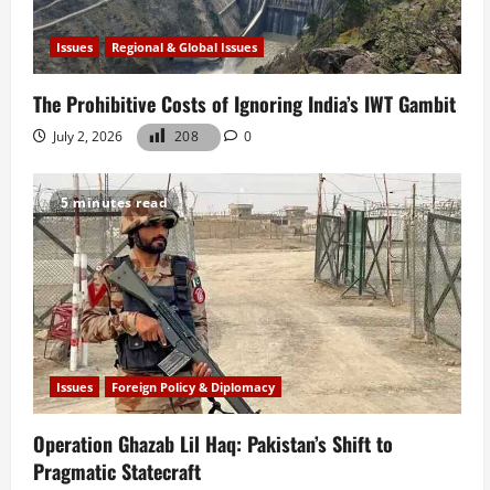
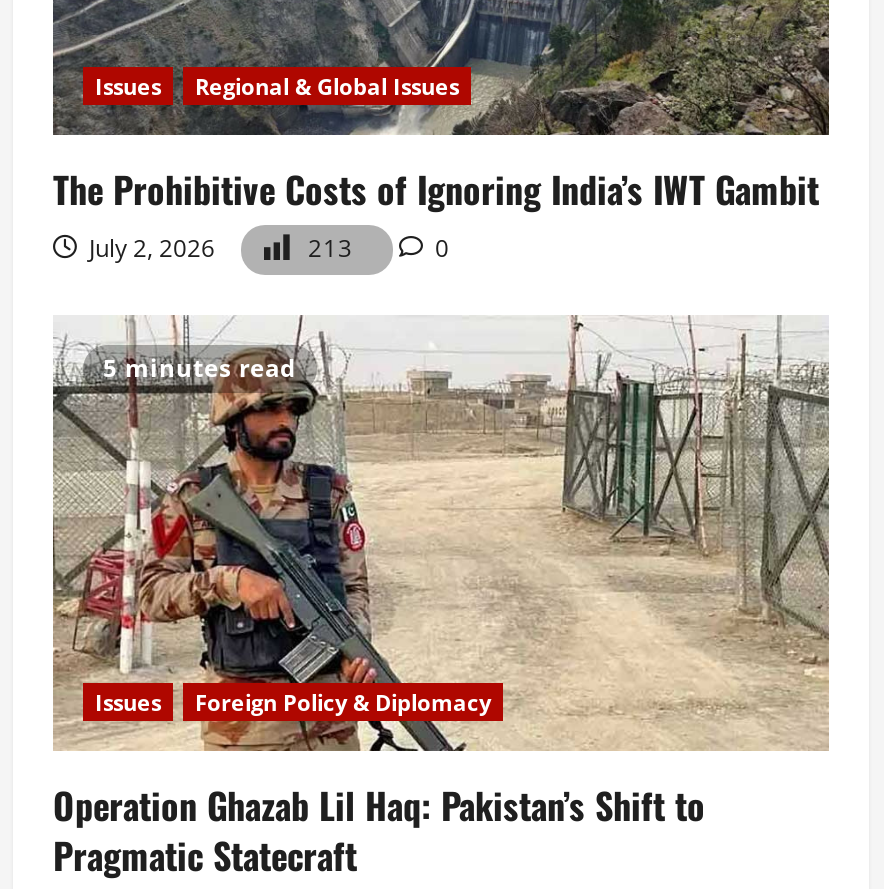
[174,127,199,146] 208 -> [308,230,353,264] 213

